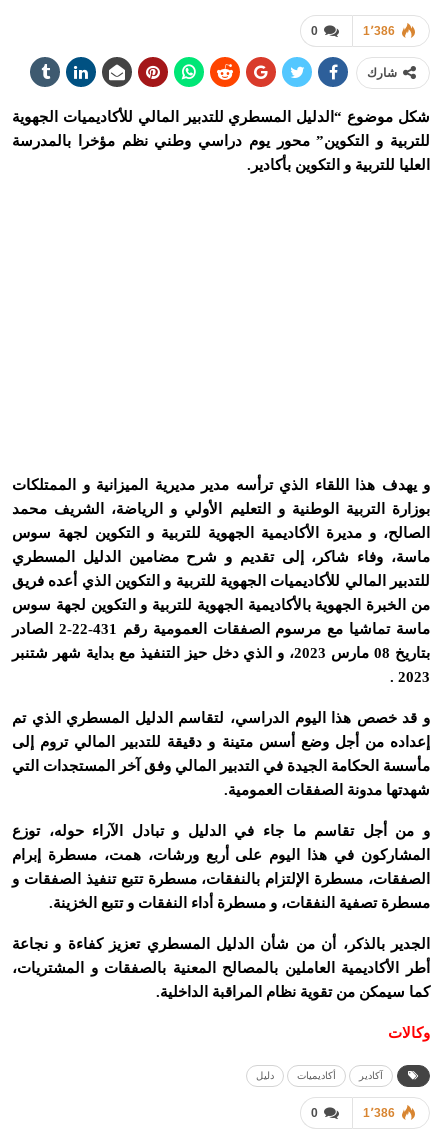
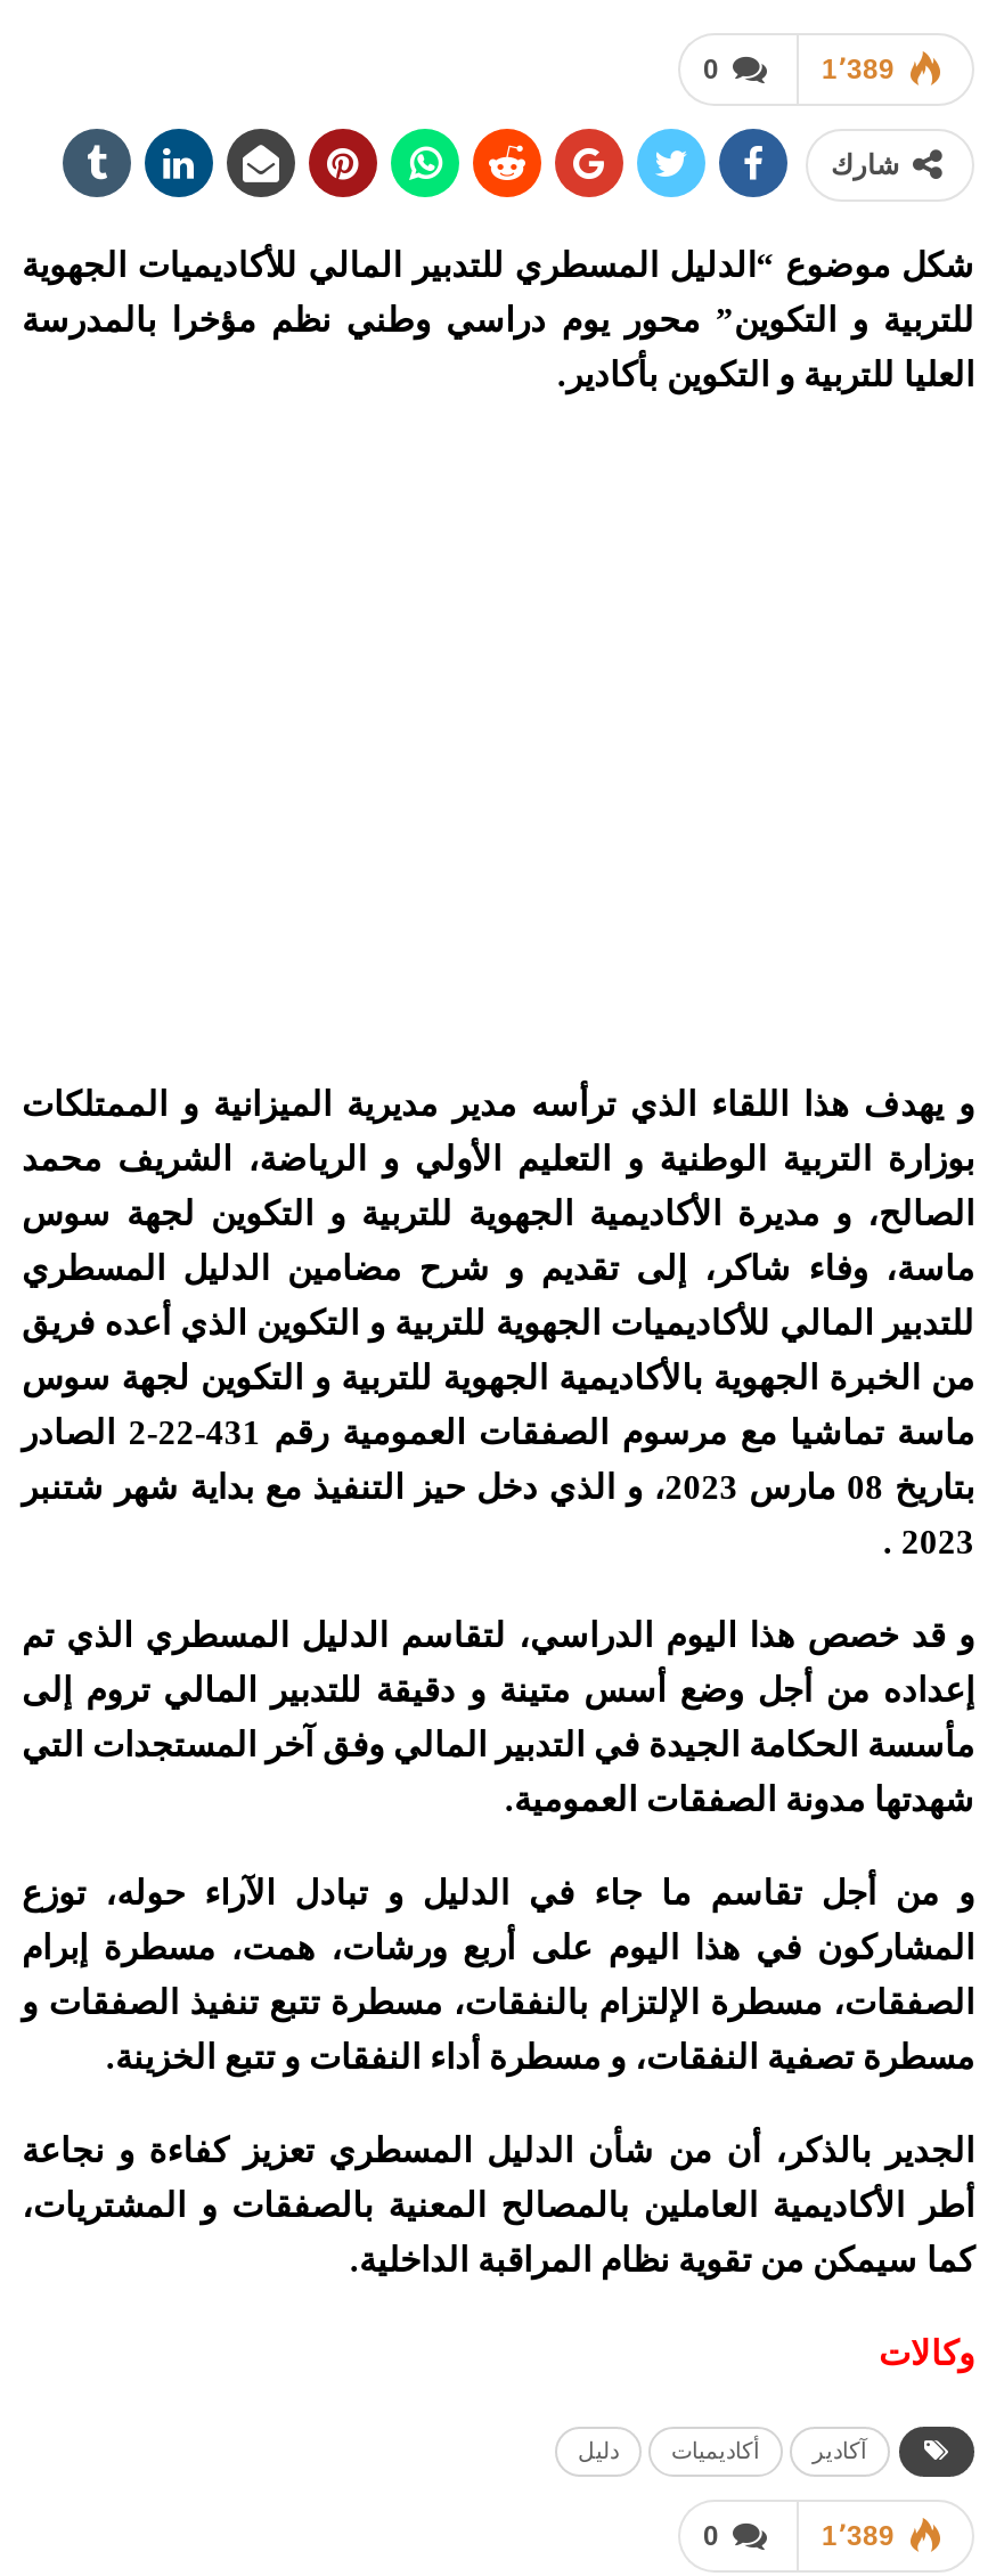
[363,24,395,38] 1٬386 -> [822,54,895,86] 1٬389
[363,1106,395,1120] 1٬386 -> [822,2521,895,2553] 1٬389

